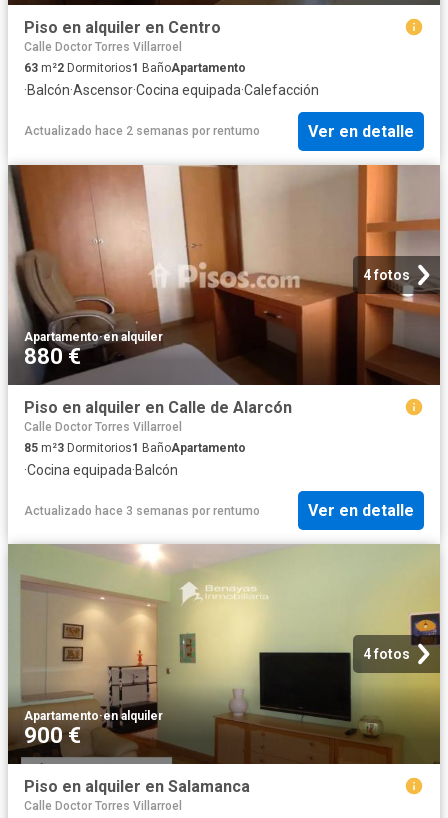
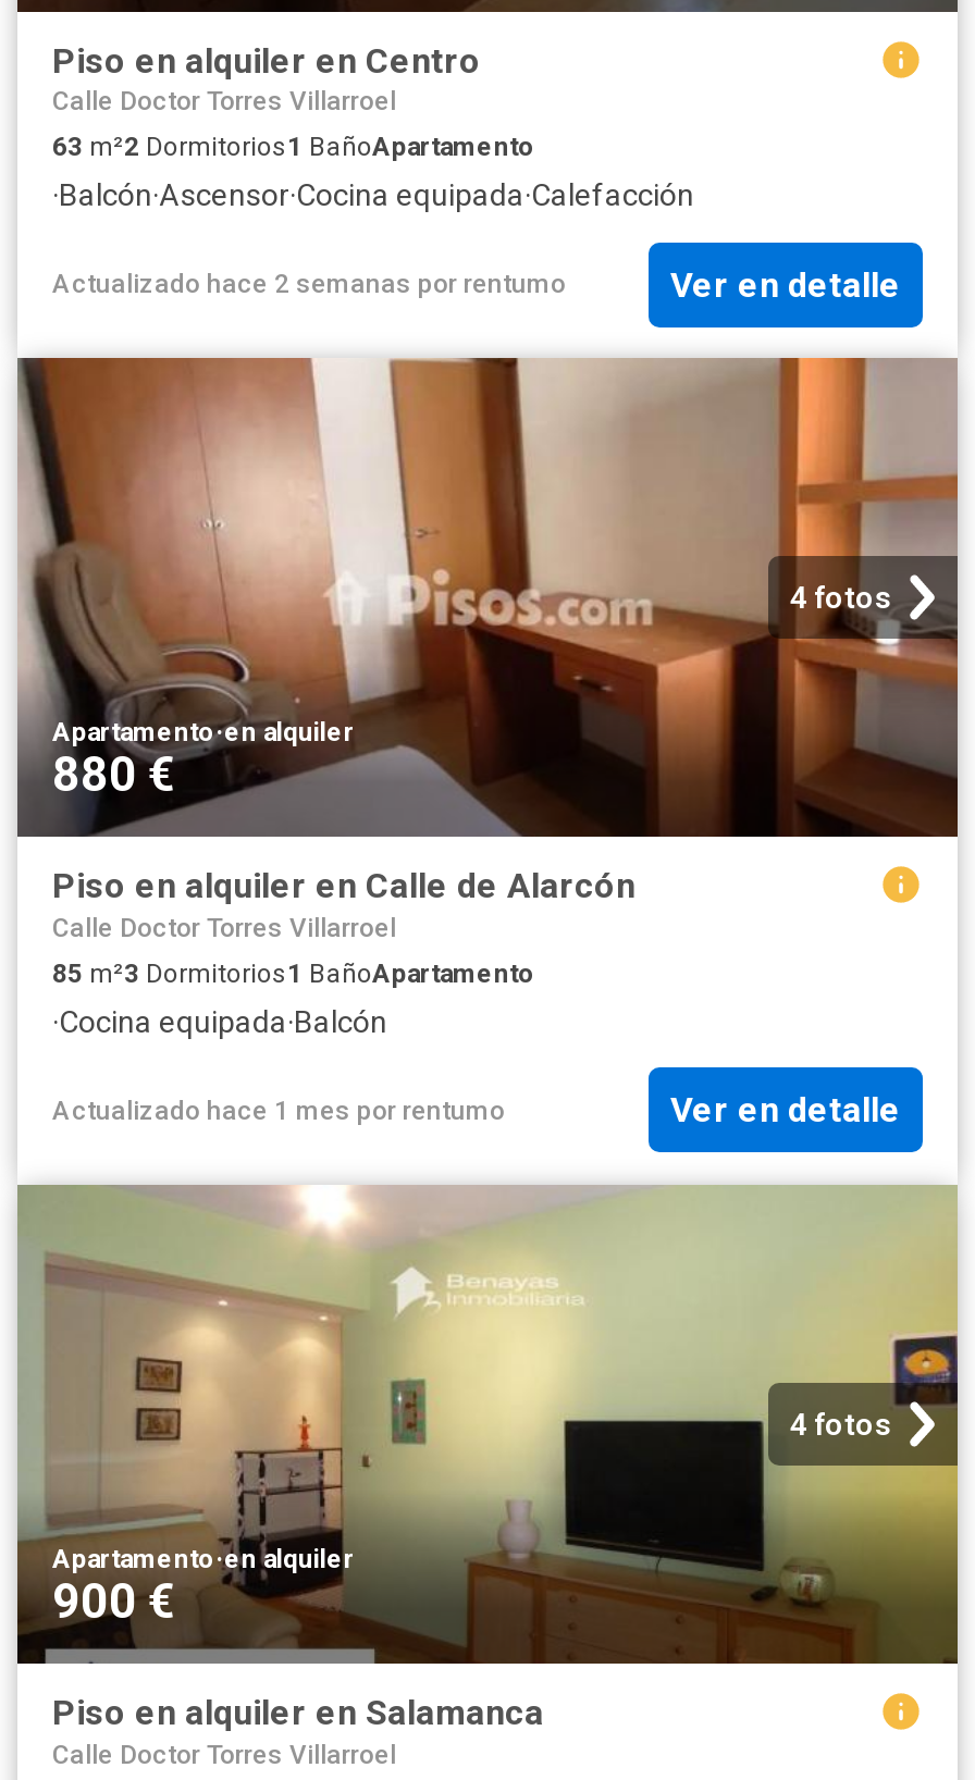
[24,504,260,518] Actualizado hace 3 semanas por rentumo -> [52,1096,505,1126] Actualizado hace 1 mes por rentumo

